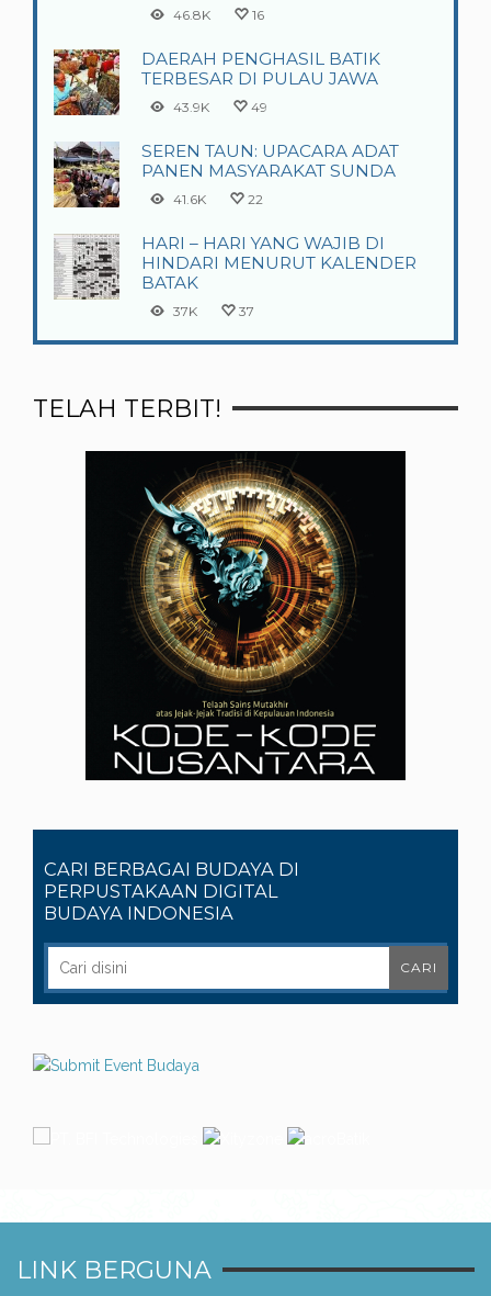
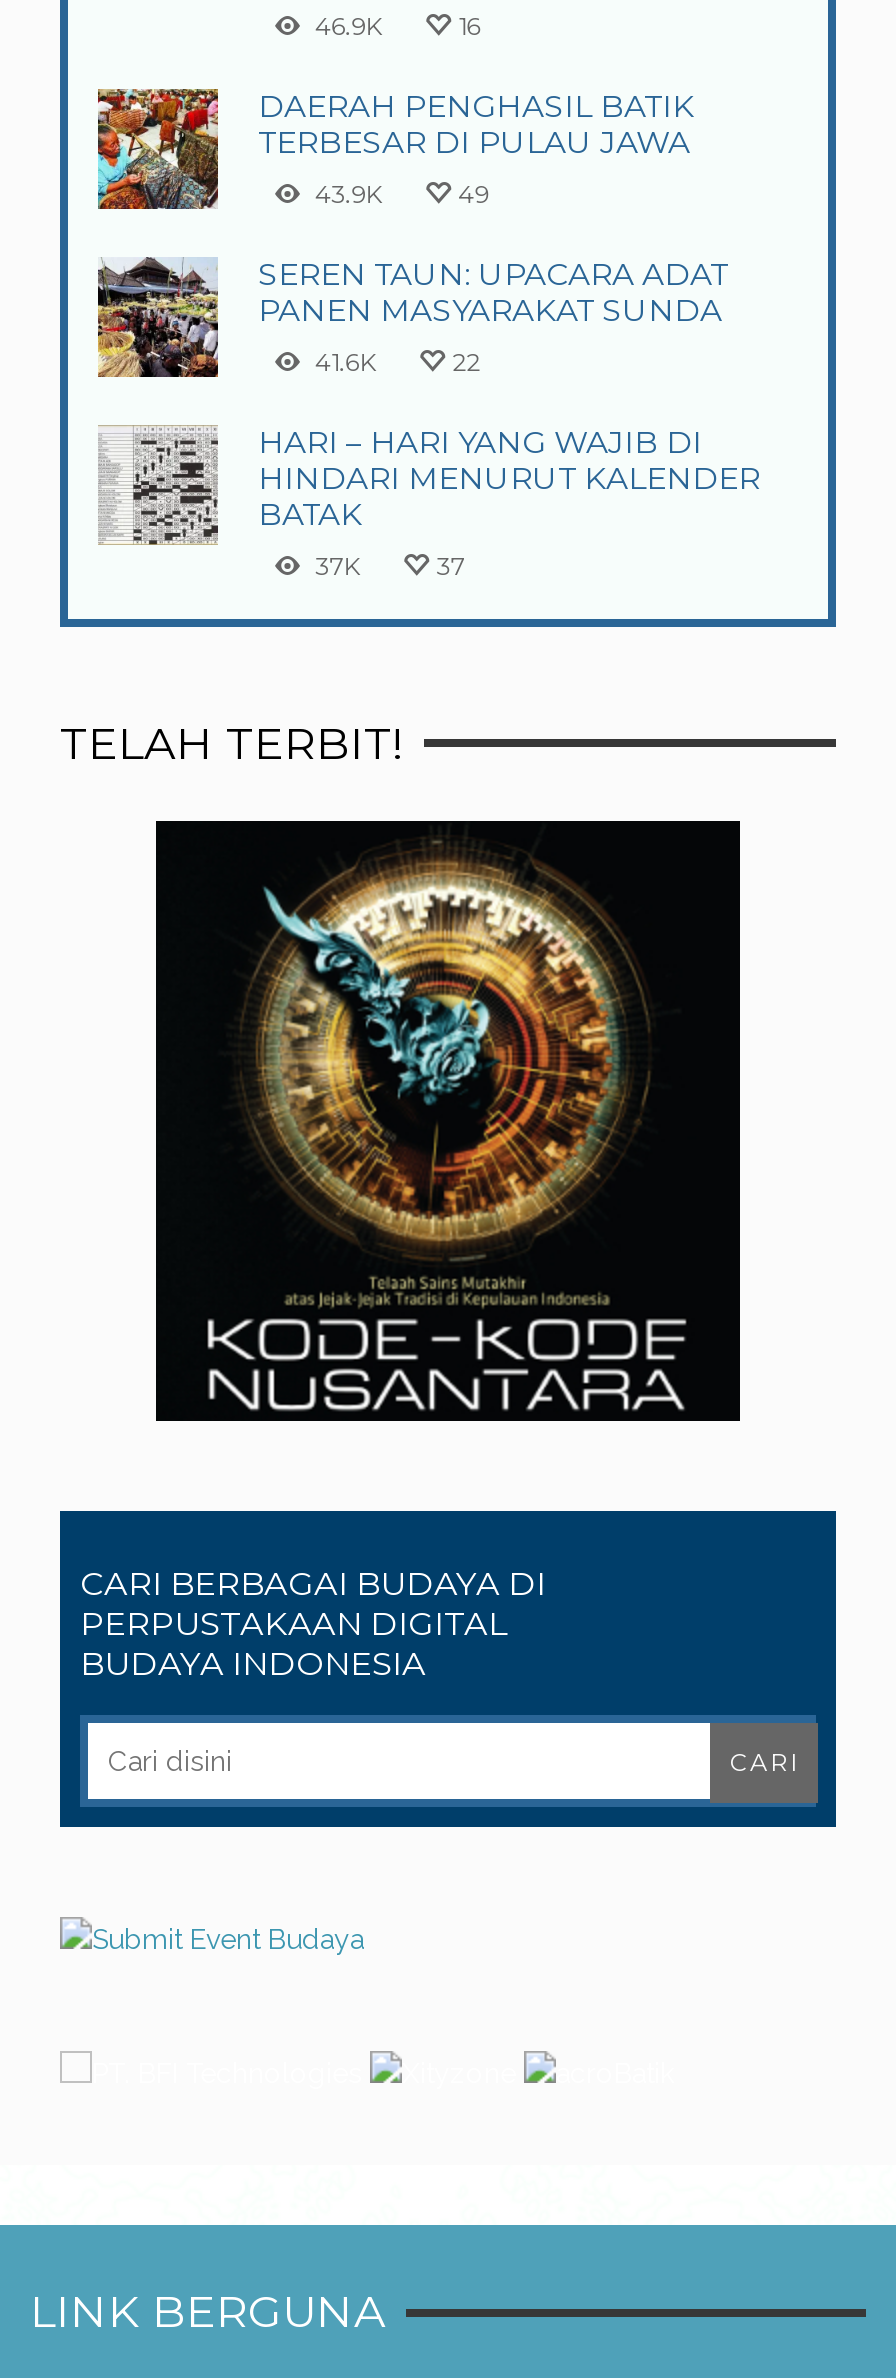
[173,6,210,23] 46.8K -> [315,11,381,41] 46.9K

